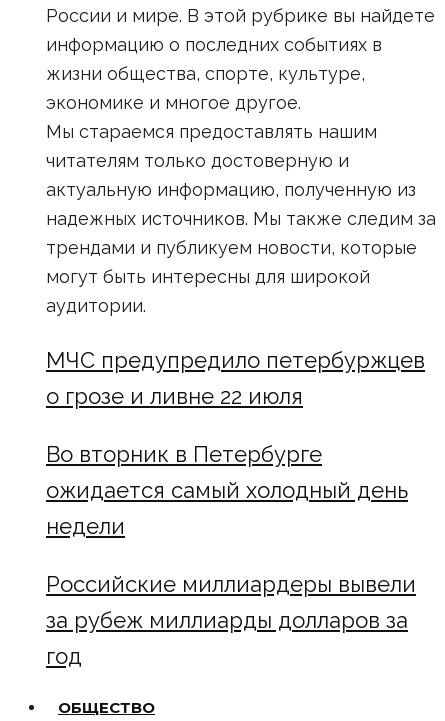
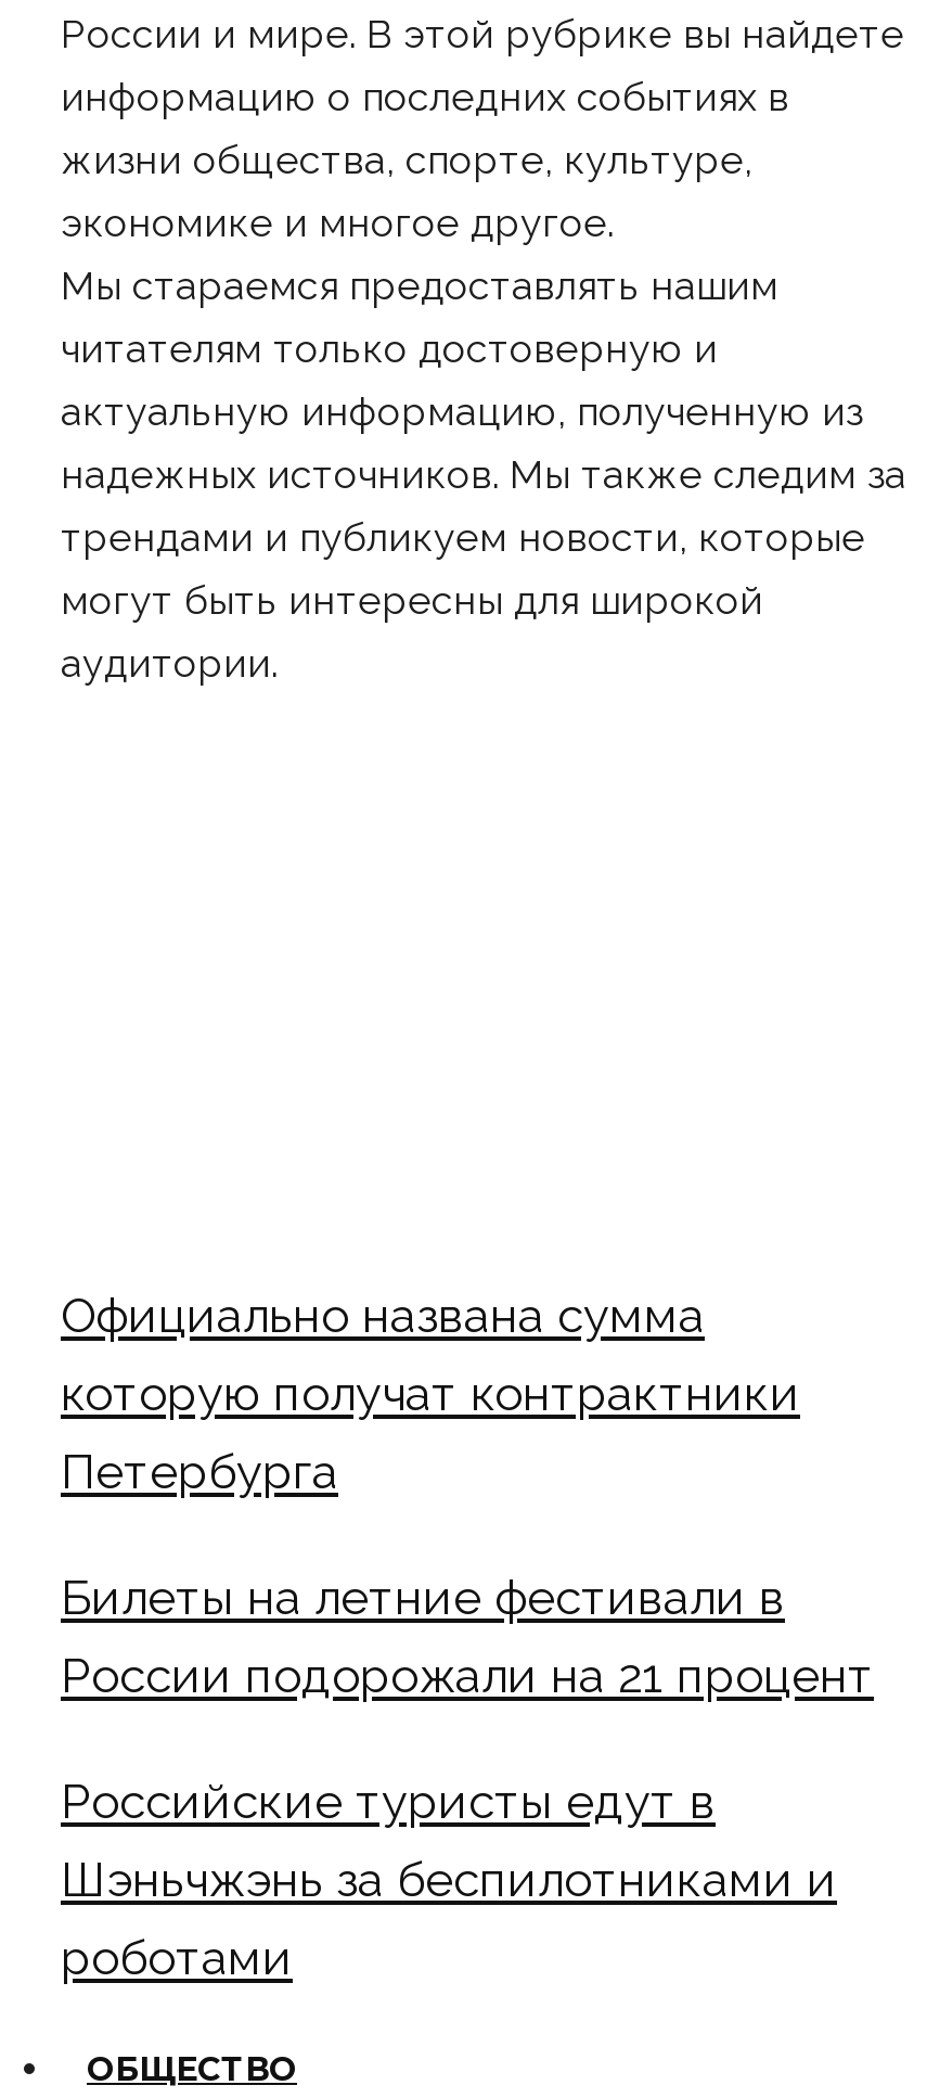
[46,347,425,409] МЧС предупредило петербуржцев | о грозе и ливне 22 июля -> [61,1287,800,1499] Официально названа сумма | которую получат контрактники | Петербурга
[46,441,408,539] Во вторник в Петербурге | ожидается самый холодный день | недели -> [61,1569,874,1703] Билеты на летние фестивали в | России подорожали на 21 процент
[46,571,416,669] Российские миллиардеры вывели | за рубеж миллиарды долларов за | год -> [61,1773,837,1985] Российские туристы едут в | Шэньчжэнь за беспилотниками и | роботами

